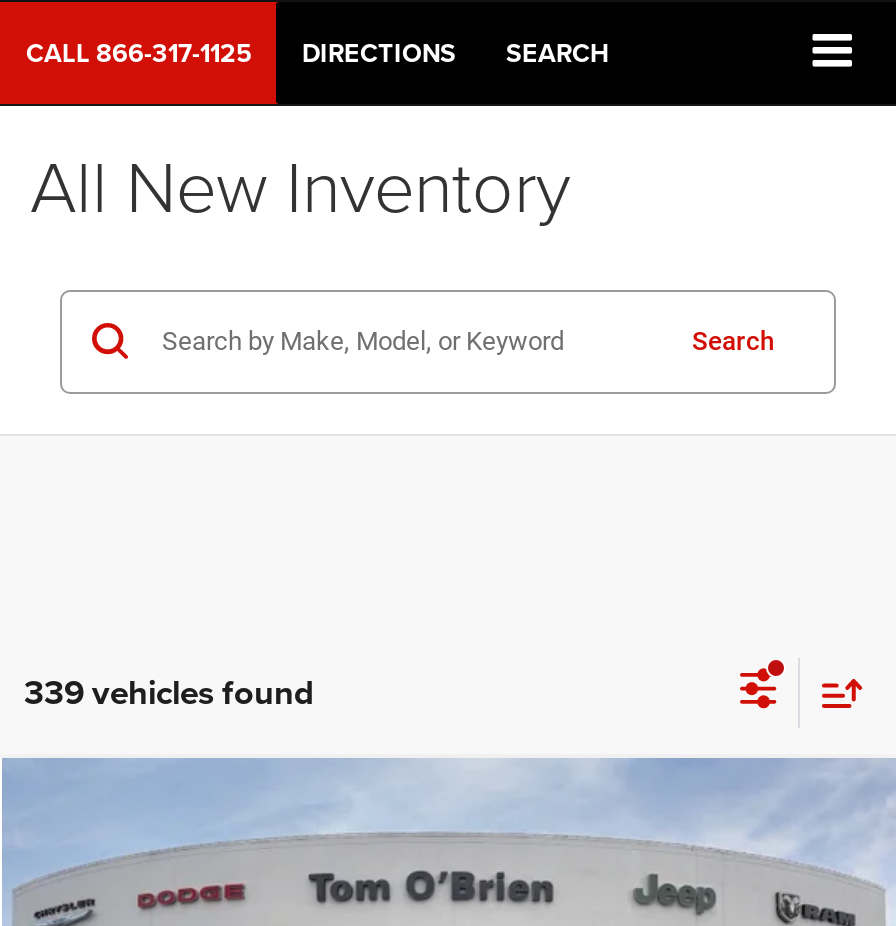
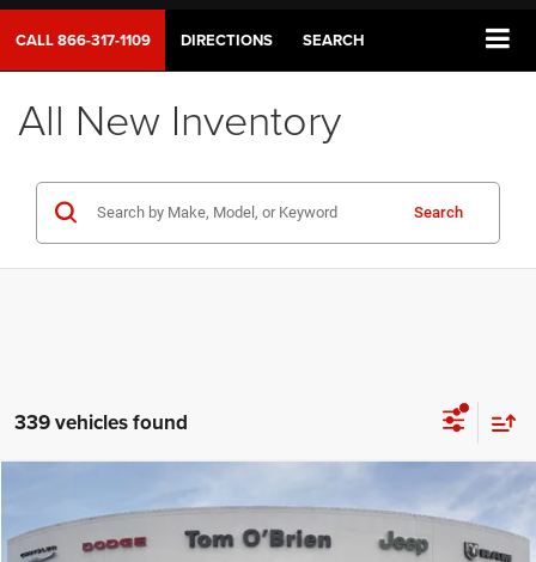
[26,34,610,72] CALL 866-317-1125 DIRECTIONS SEARCH -> [16,29,365,51] CALL 866-317-1109 DIRECTIONS SEARCH

